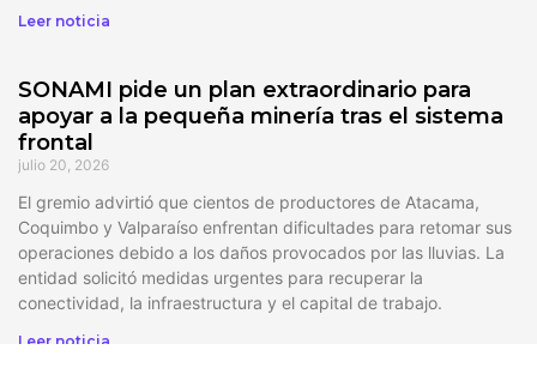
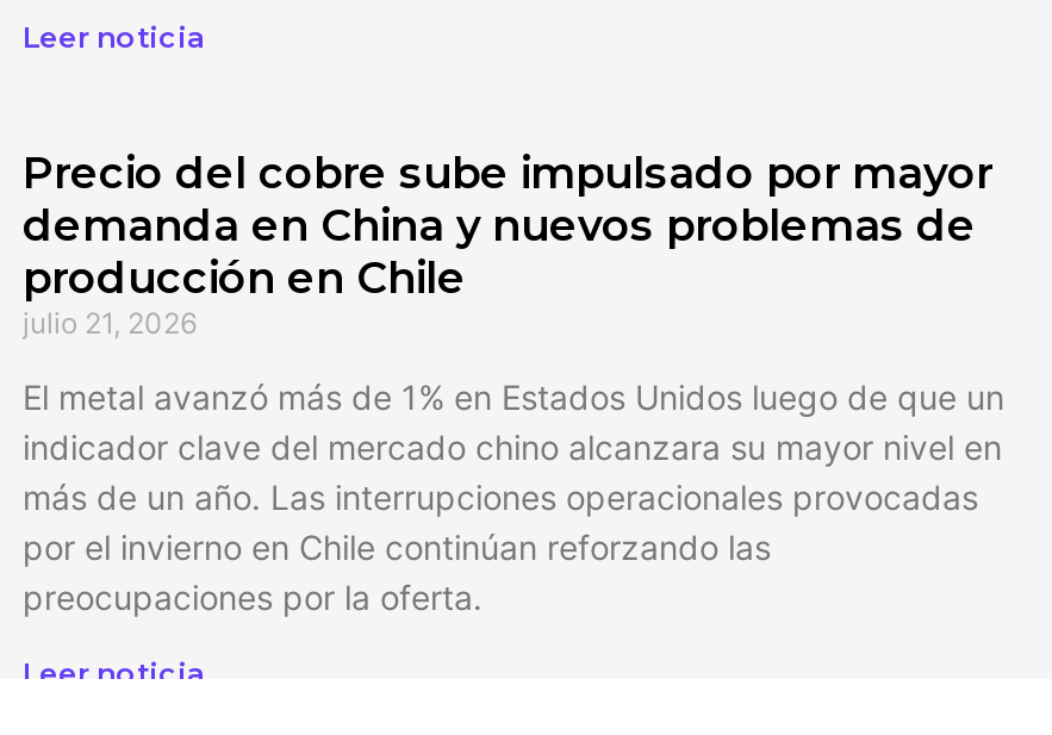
[18,77,503,174] SONAMI pide un plan extraordinario para | apoyar a la pequeña minería tras el sistema | frontal | julio 20, 2026 -> [23,148,992,341] Precio del cobre sube impulsado por mayor | demanda en China y nuevos problemas de | producción en Chile | julio 21, 2026
[18,192,512,313] El gremio advirtió que cientos de productores de Atacama, | Coquimbo y Valparaíso enfrentan dificultades para retomar sus | operaciones debido a los daños provocados por las lluvias. La | entidad solicitó medidas urgentes para recuperar la | conectividad, la infraestructura y el capital de trabajo. -> [23,377,1004,618] El metal avanzó más de 1% en Estados Unidos luego de que un | indicador clave del mercado chino alcanzara su mayor nivel en | más de un año. Las interrupciones operacionales provocadas | por el invierno en Chile continúan reforzando las | preocupaciones por la oferta.

